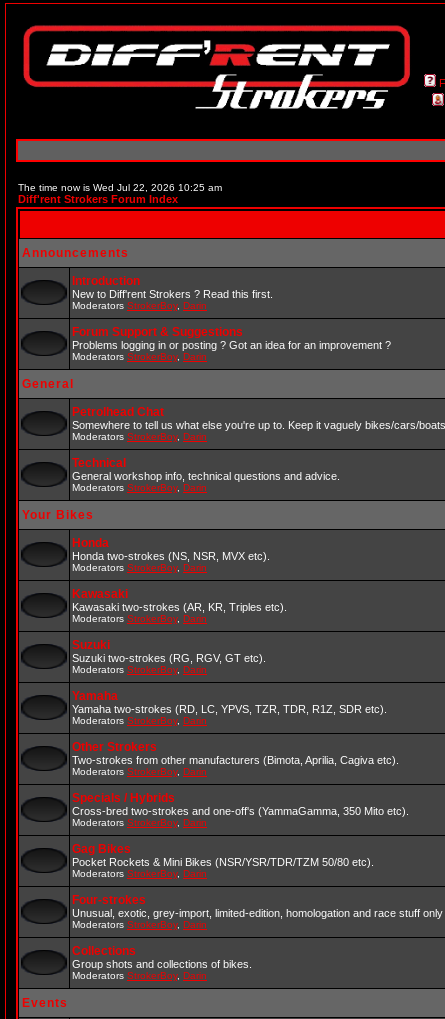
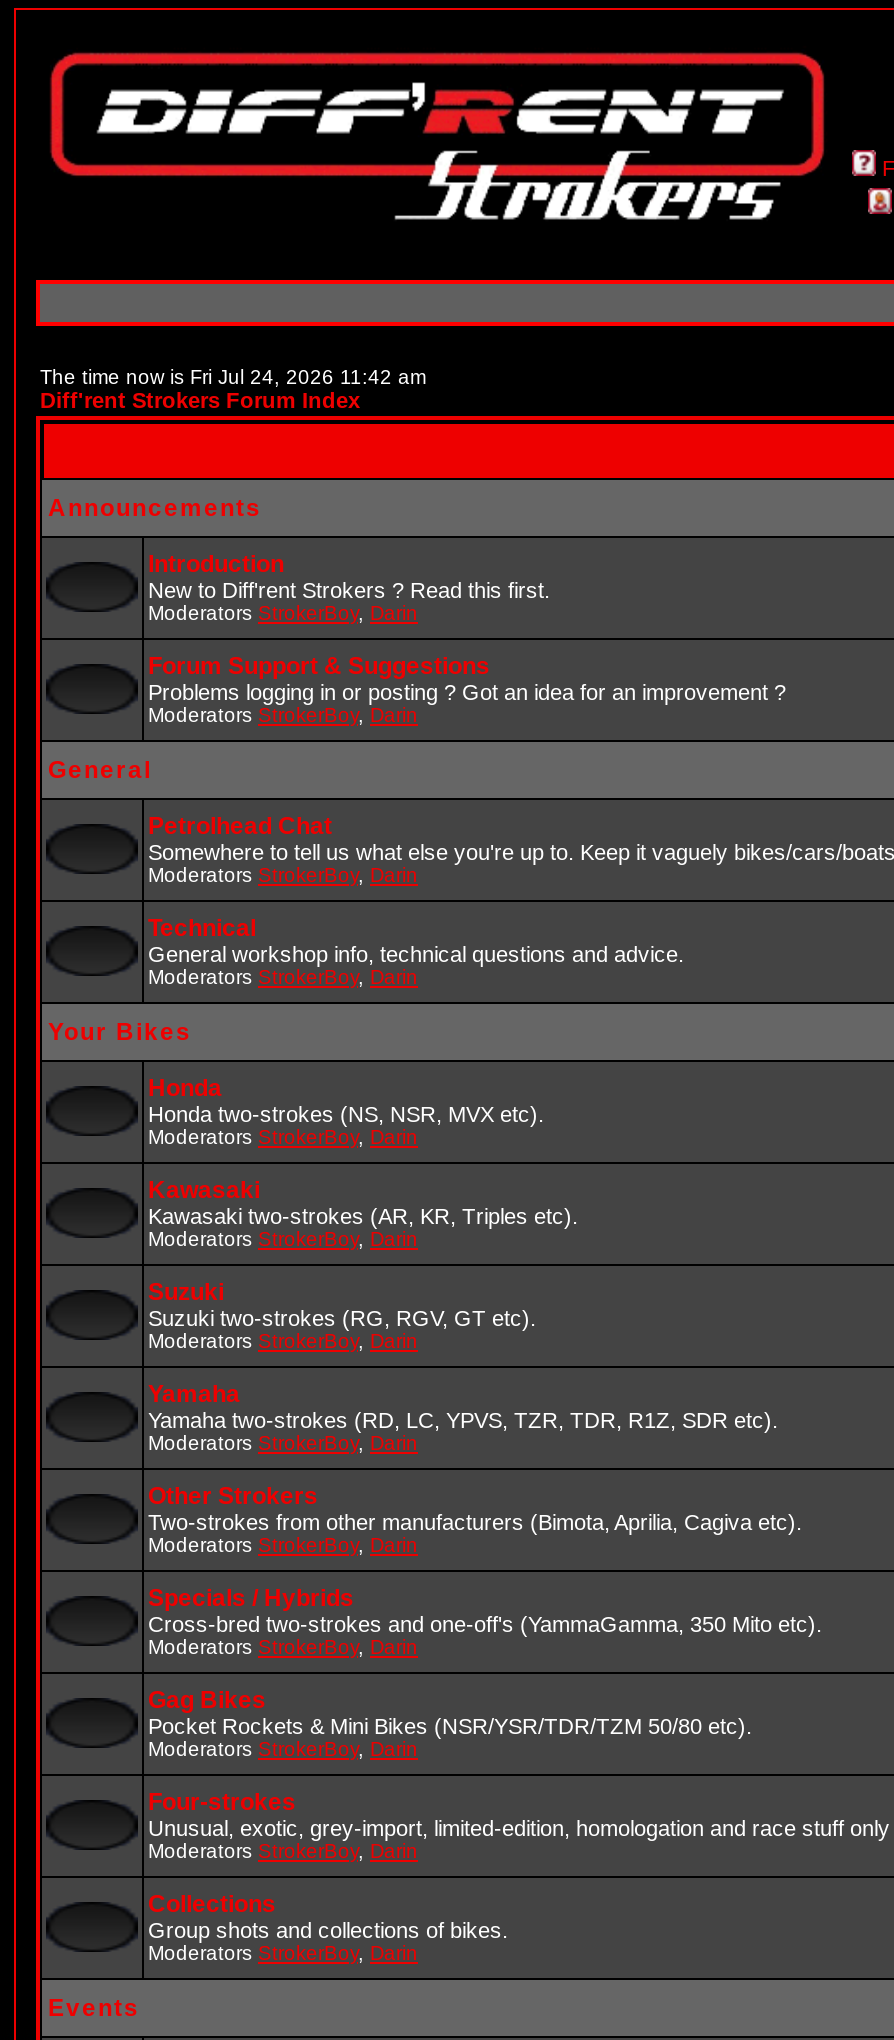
[18,182,222,193] The time now is Wed Jul 22, 2026 10:25 am -> [40,366,426,388] The time now is Fri Jul 24, 2026 11:42 am

